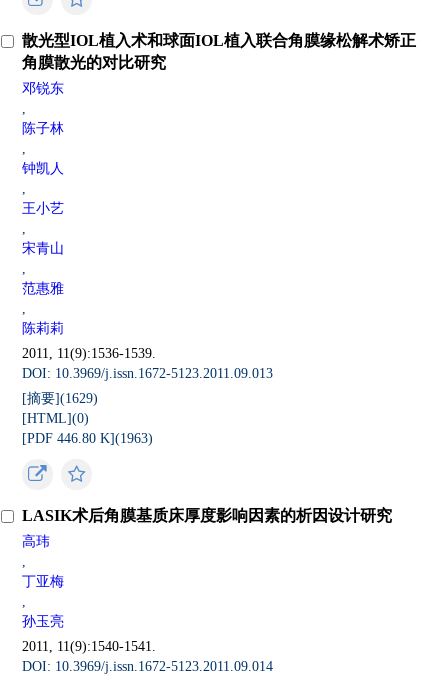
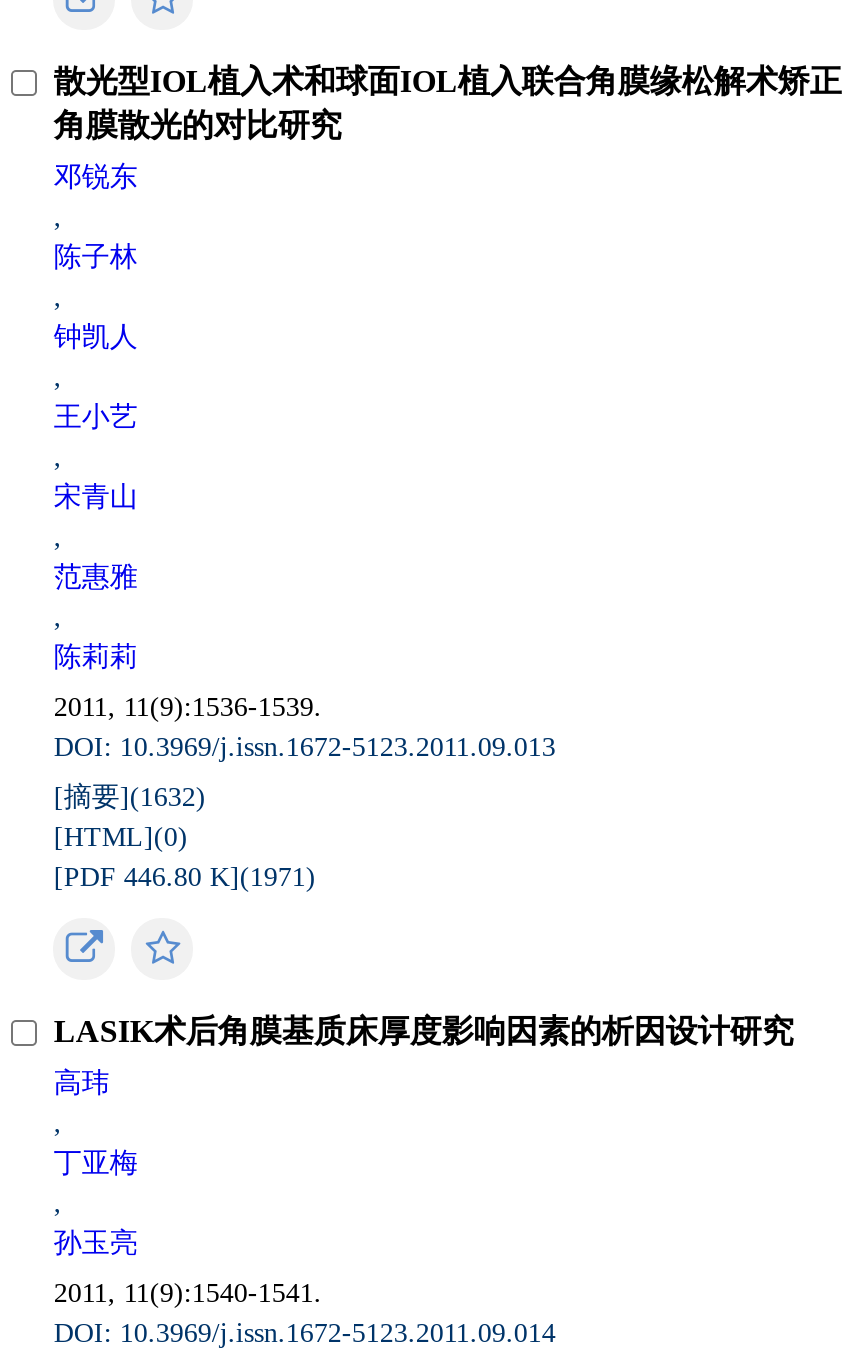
[22,391,98,406] [摘要](1629) -> [54,782,206,812] [摘要](1632)
[22,431,153,446] [PDF 446.80 K](1963) -> [54,862,316,892] [PDF 446.80 K](1971)

